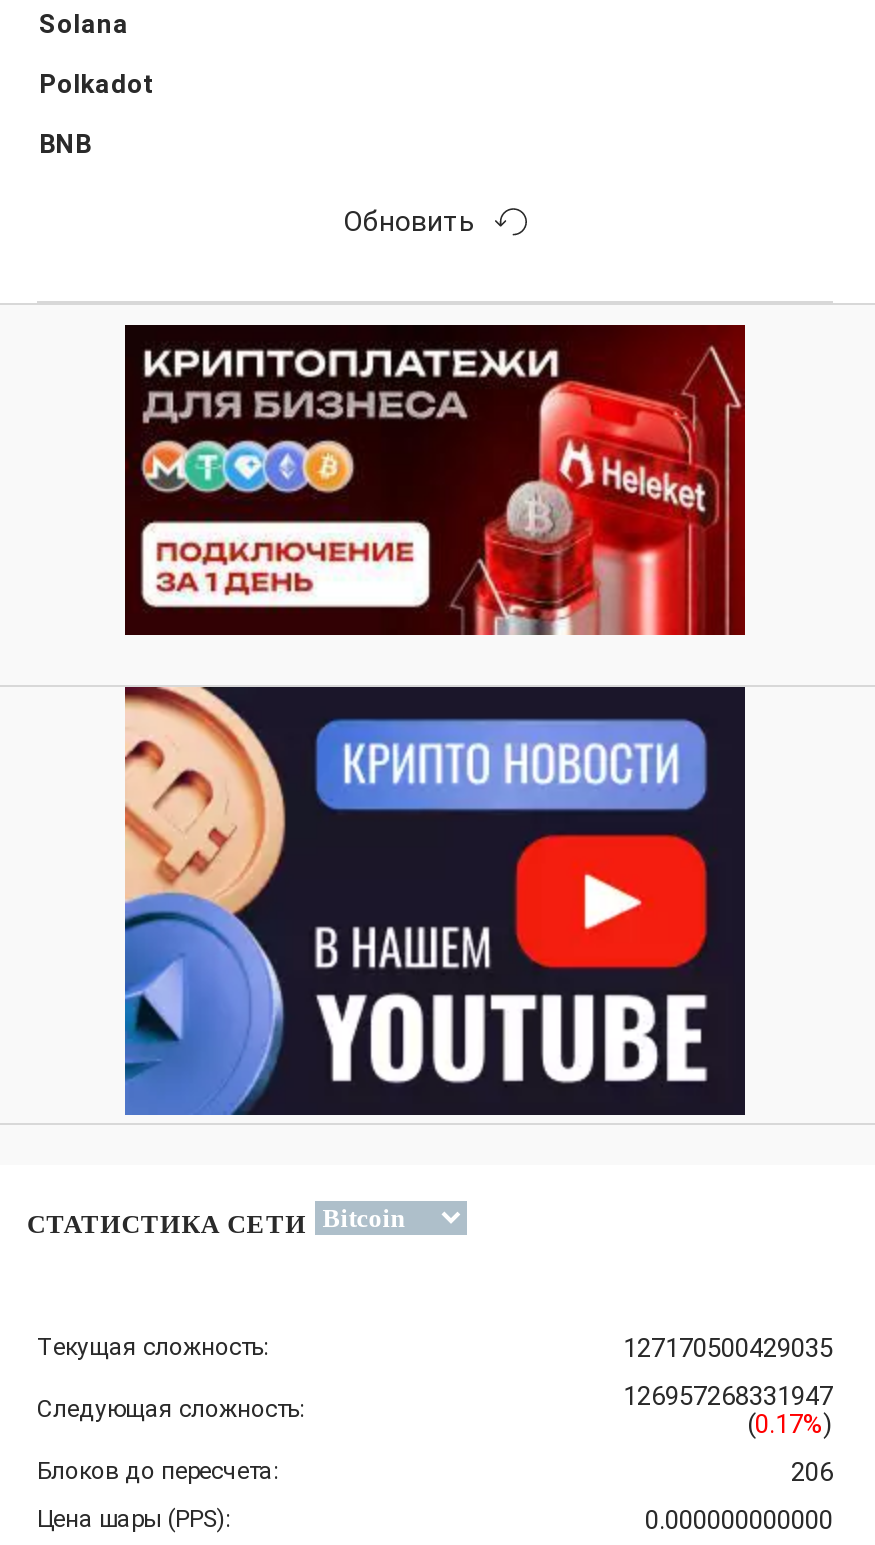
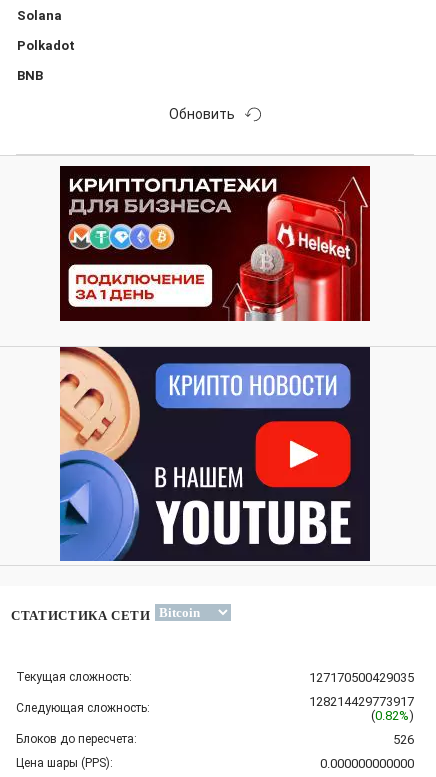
[623,1381,833,1411] 126957268331947 -> [309,694,414,709] 128214429773917
[747,1409,833,1439] (0.17%) -> [371,708,414,723] (0.82%)
[791,1457,833,1487] 206 -> [393,732,414,747] 526

